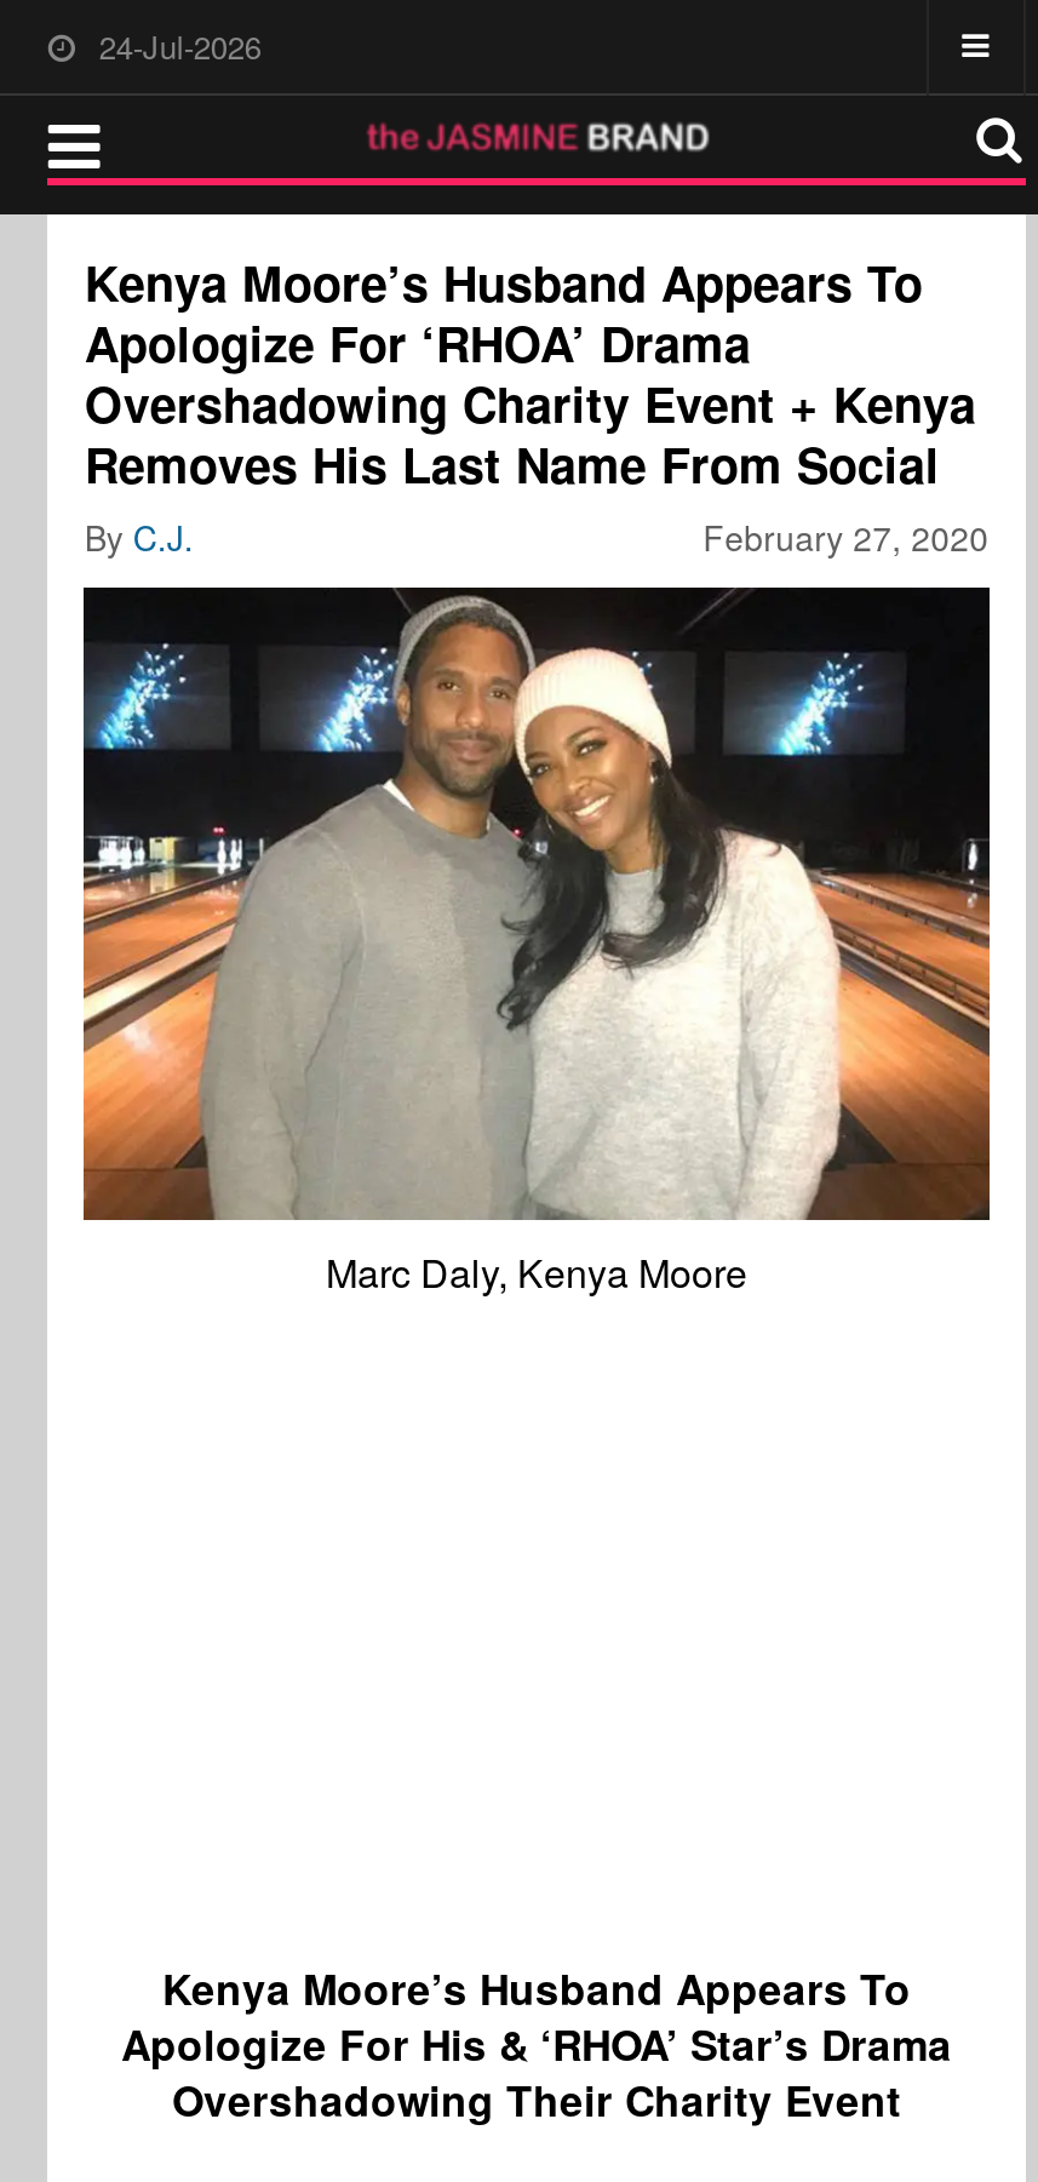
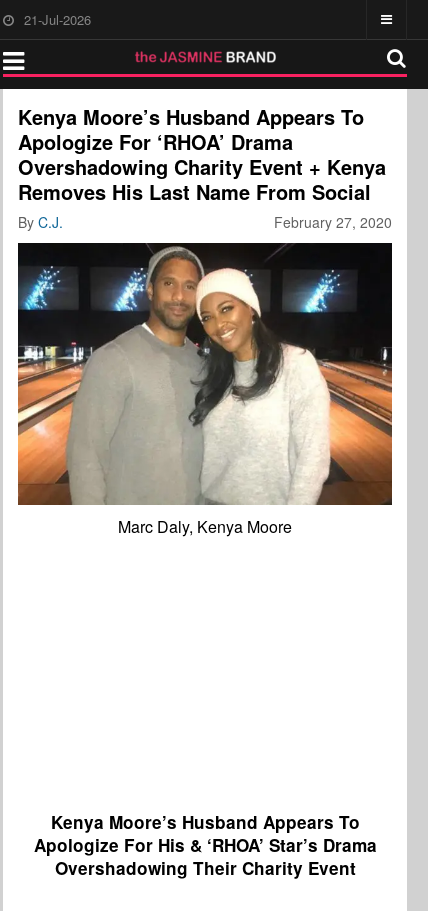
[99,23,261,69] 24-Jul-2026 -> [24,10,91,29] 21-Jul-2026

